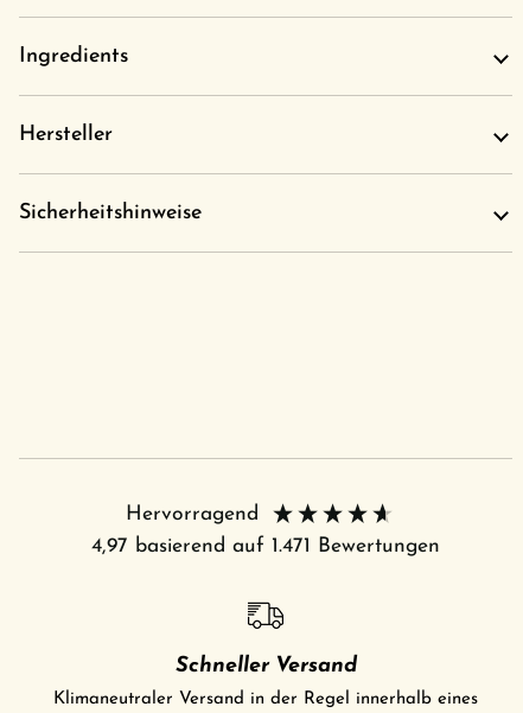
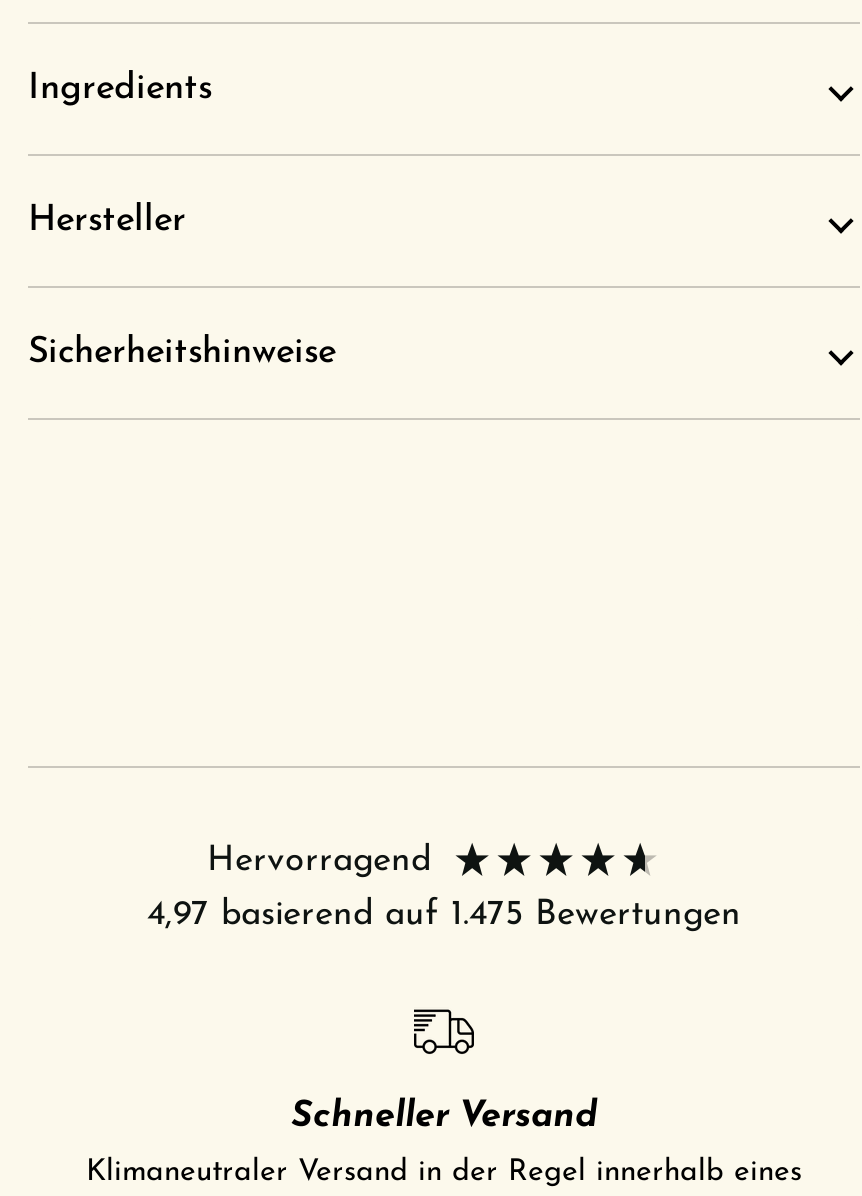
[91,536,440,556] 4,97 basierend auf 1.471 Bewertungen -> [147,897,741,931] 4,97 basierend auf 1.475 Bewertungen

